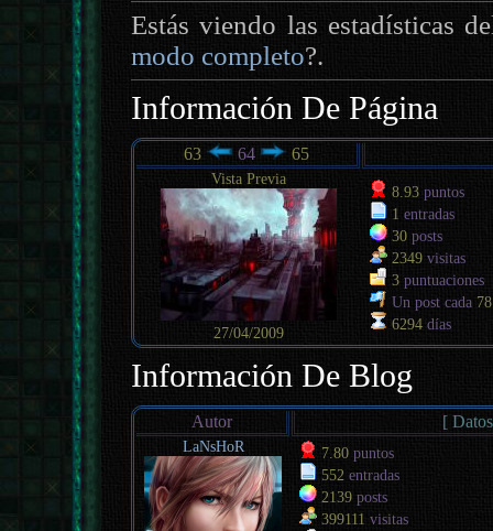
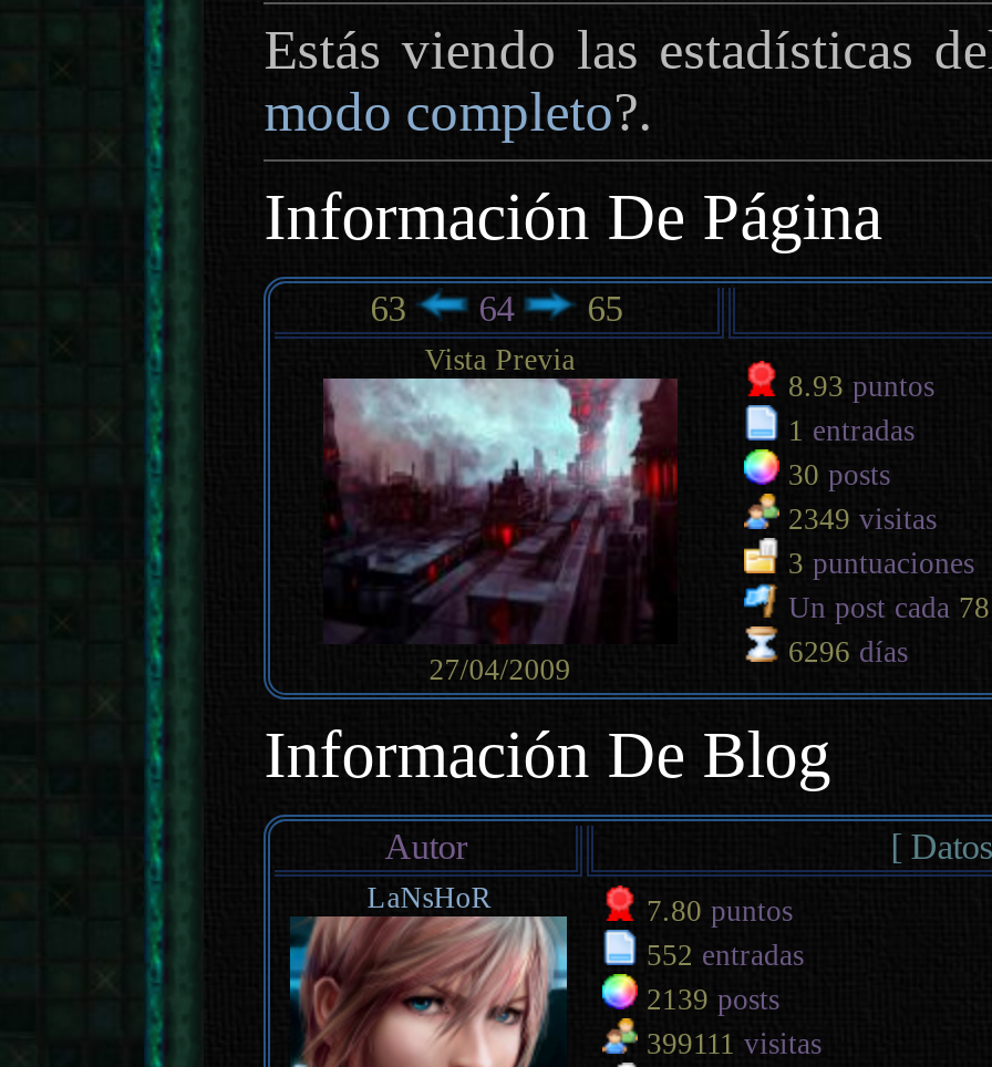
[392,316,451,332] 6294 días -> [788,635,908,668] 6296 días

